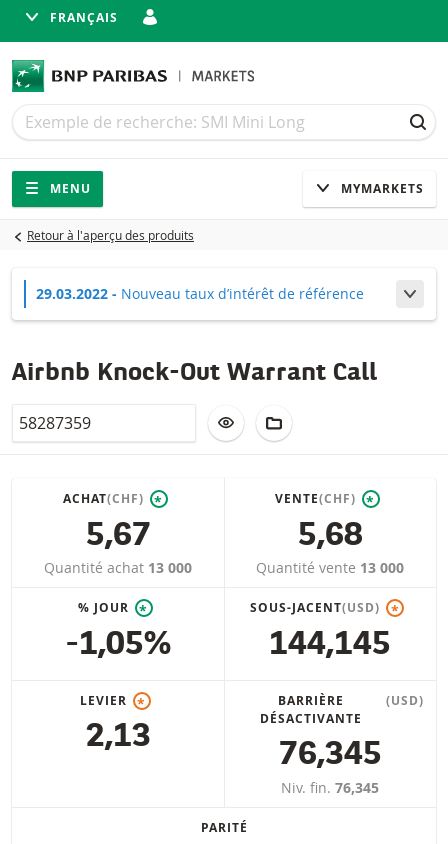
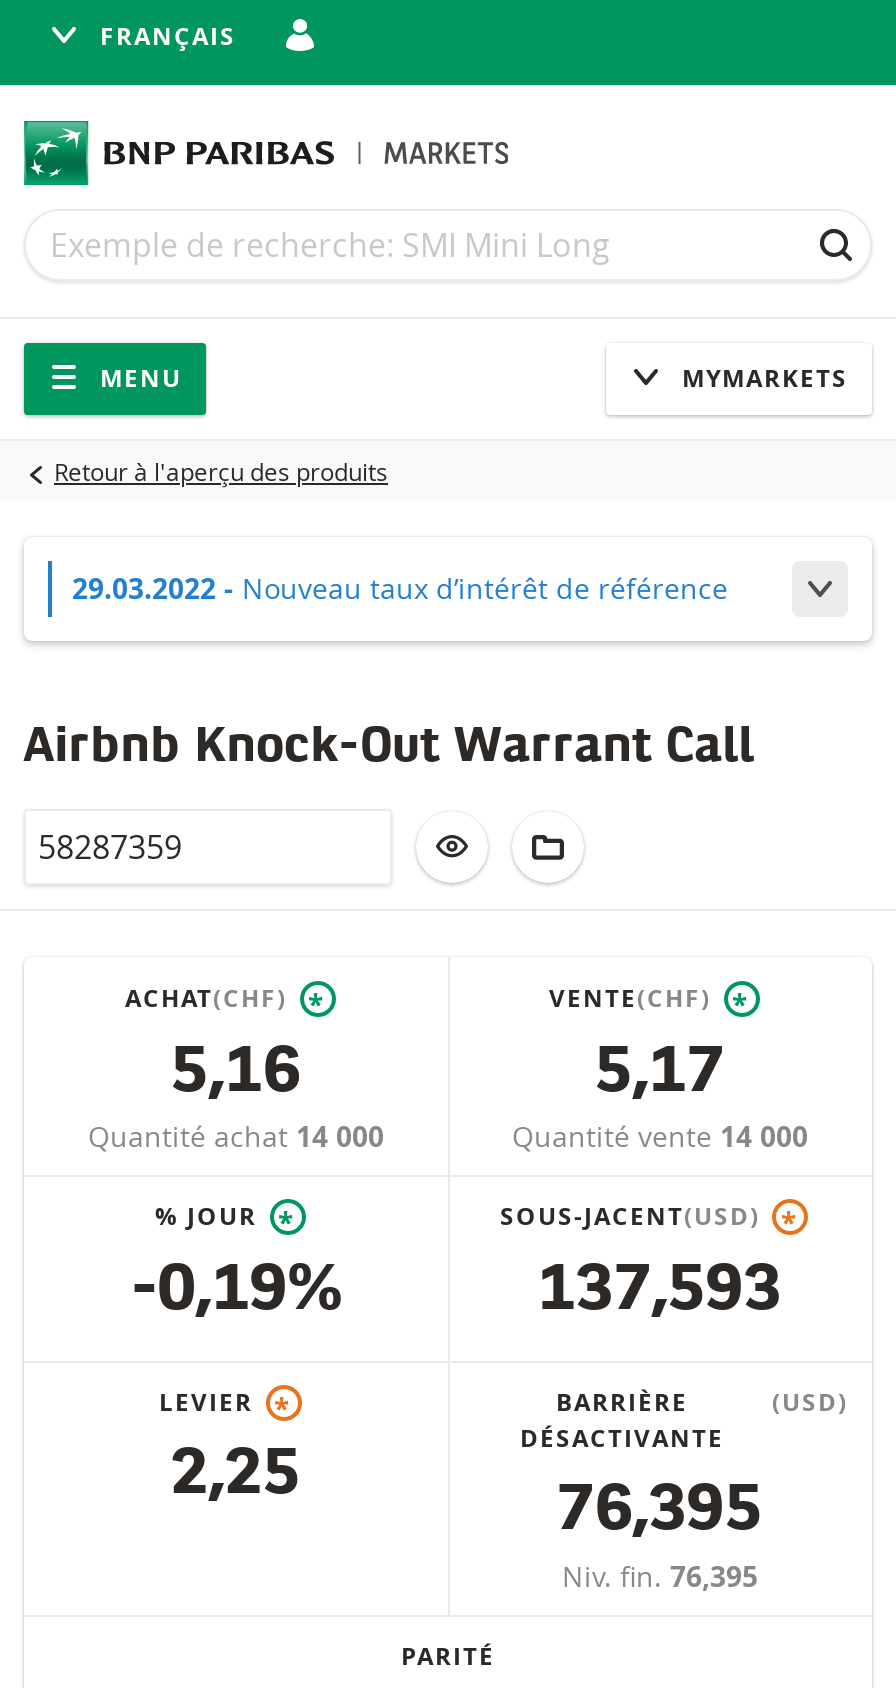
[85,521,150,553] 5,67 -> [171,1043,301,1107] 5,16
[297,521,362,553] 5,68 -> [595,1043,725,1107] 5,17
[44,558,192,577] Quantité achat 13 000 -> [88,1117,384,1155] Quantité achat 14 000
[256,558,404,577] Quantité vente 13 000 -> [512,1117,808,1155] Quantité vente 14 000
[65,630,171,662] -1,05% -> [130,1260,342,1324] -0,19%
[269,630,391,662] 144,145 -> [538,1260,782,1324] 137,593
[85,722,150,754] 2,13 -> [171,1446,301,1510] 2,25
[278,740,381,772] 76,345 -> [557,1482,763,1546] 76,395
[281,778,379,797] Niv. fin. 76,345 -> [562,1557,758,1595] Niv. fin. 76,395

